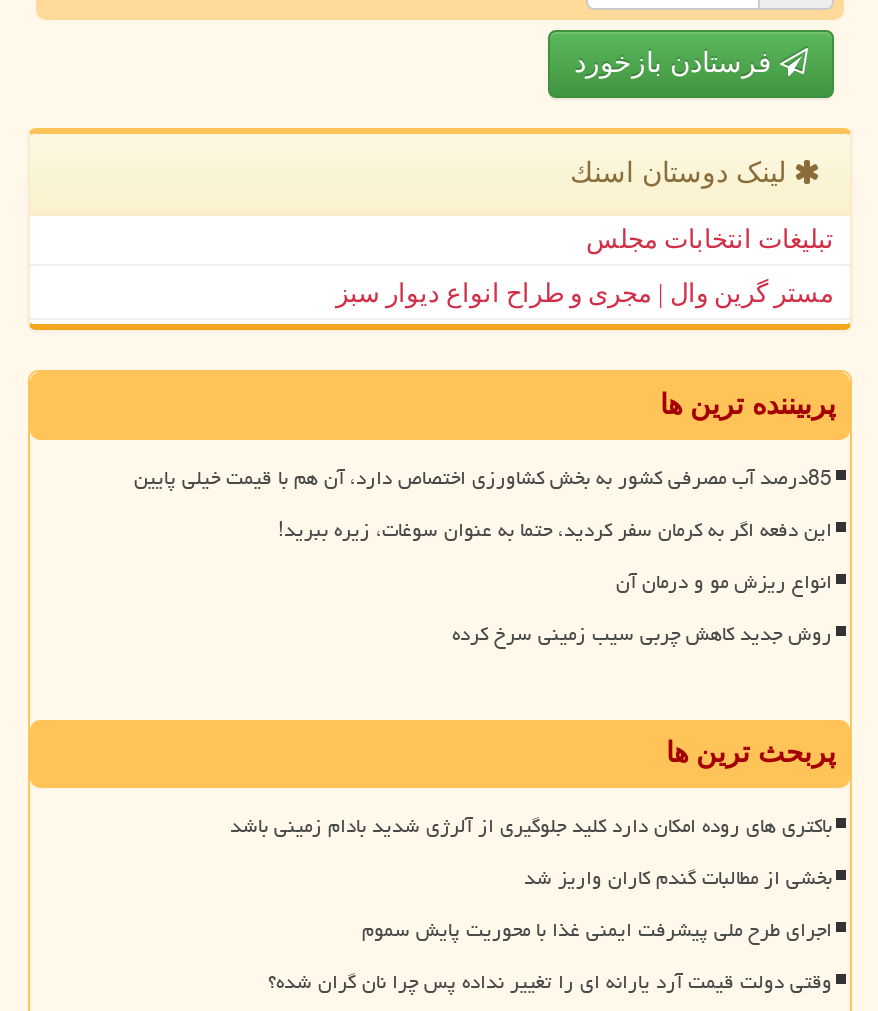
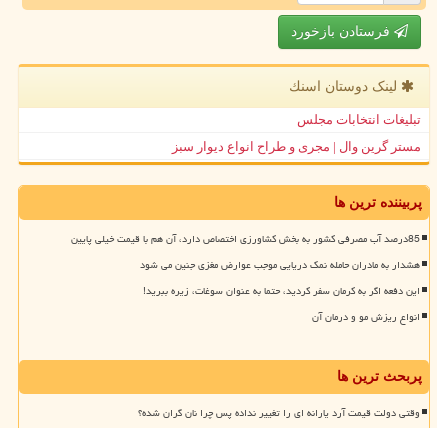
none -> [140,255,420,275] هشدار به مادران حامله نمک دریایی موجب عوارض مغزی جنین می شود
moved [278,510,832,602] -> [143,281,420,327]: این دفعه اگر به کرمان سفر کردید، حتما به عنوان سوغات، زیره ببرید! | انواع ریزش مو و درمان آن
[452,614,832,654] روش جدید کاهش چربی سیب زمینی سرخ کرده -> none
[230,806,832,950] باکتری های روده امکان دارد کلید جلوگیری از آلرژی شدید بادام زمینی باشد | بخشی از مطالبات گندم کاران واریز شد | اجرای طرح ملی پیشرفت ایمنی غذا با محوریت پایش سموم -> none

